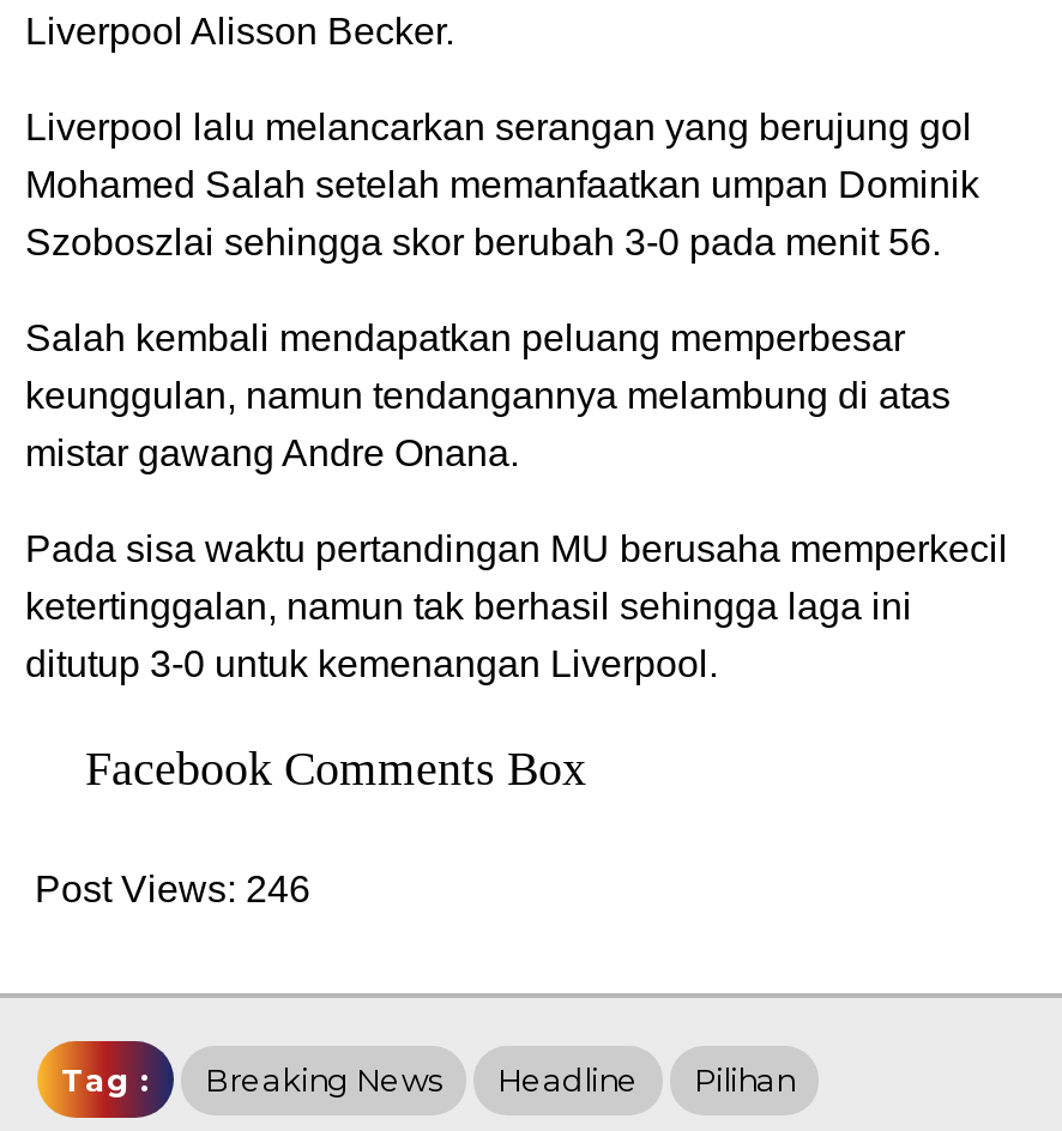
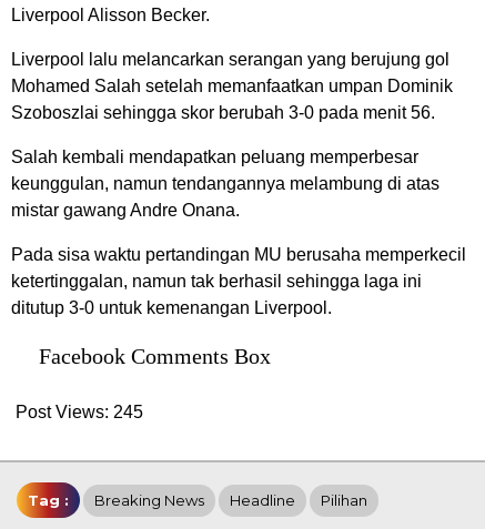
[35,868,310,909] Post Views: 246 -> [16,402,143,421] Post Views: 245

